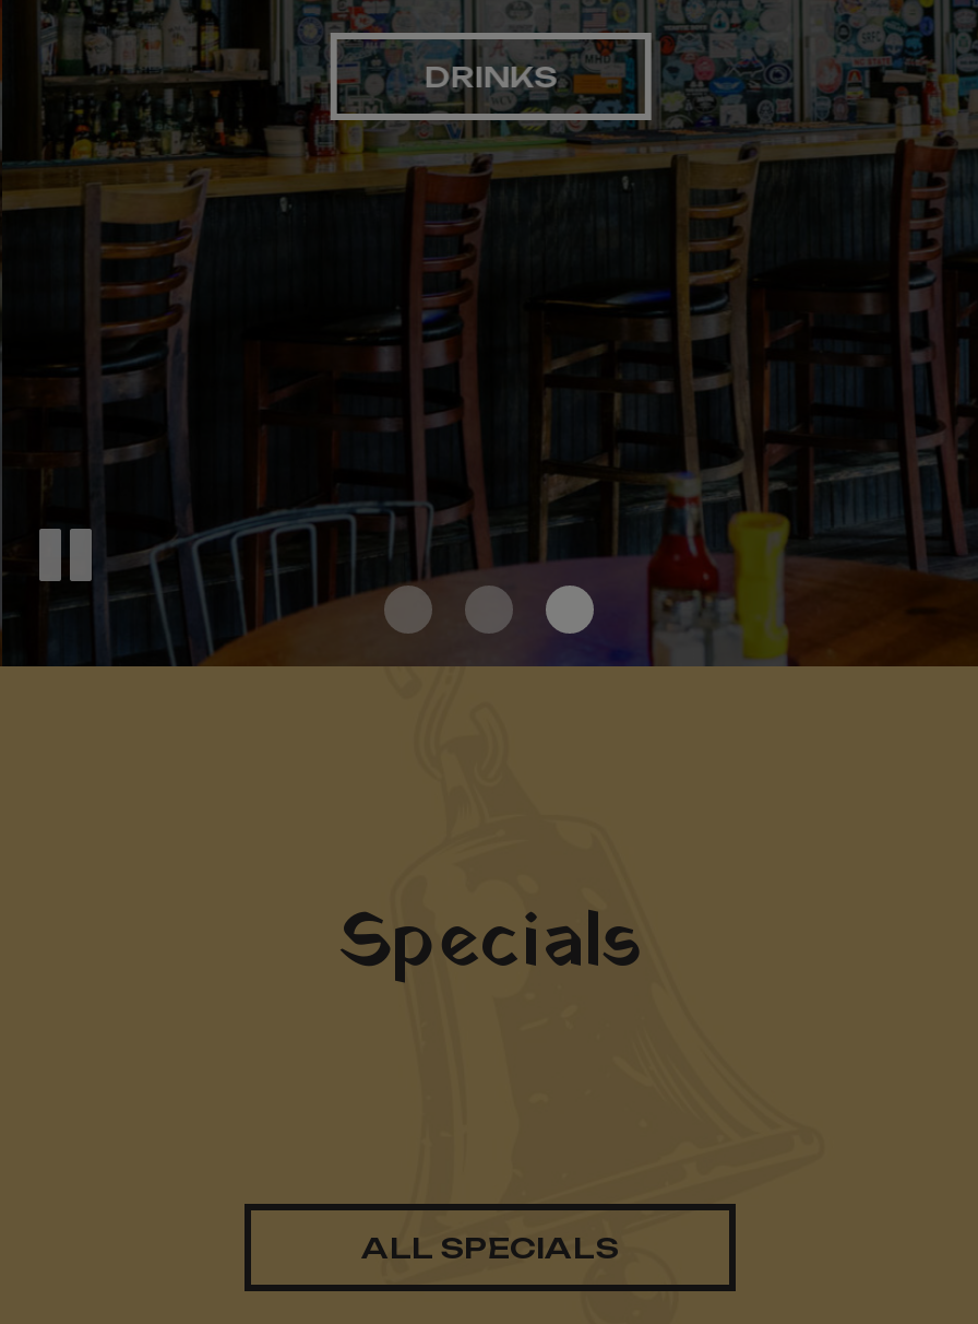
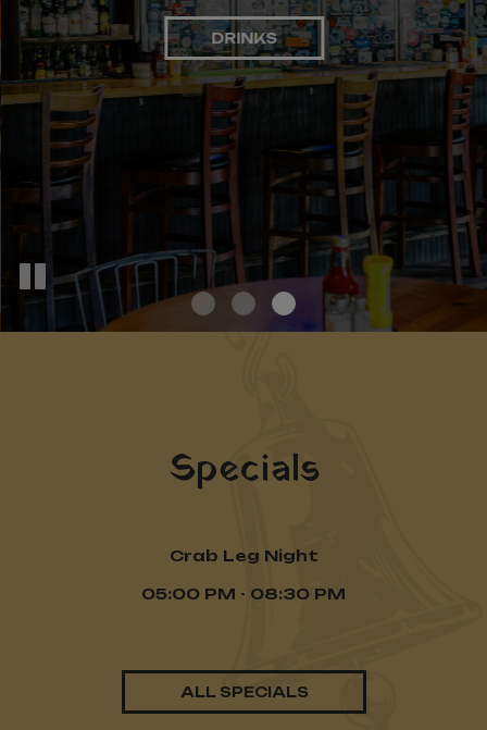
none -> [141,546,346,603] Crab Leg Night | 05:00 PM - 08:30 PM

